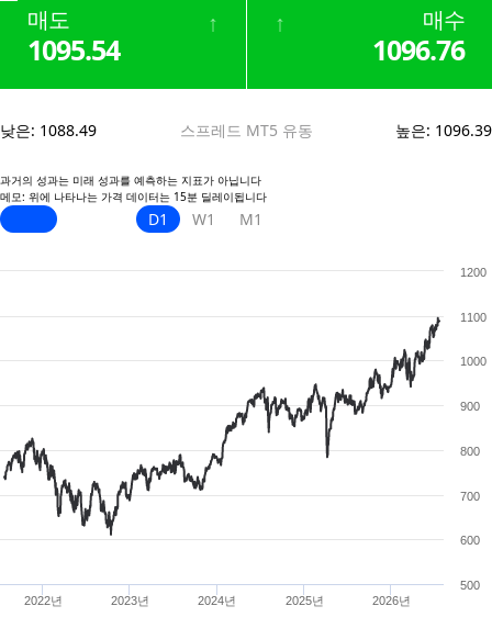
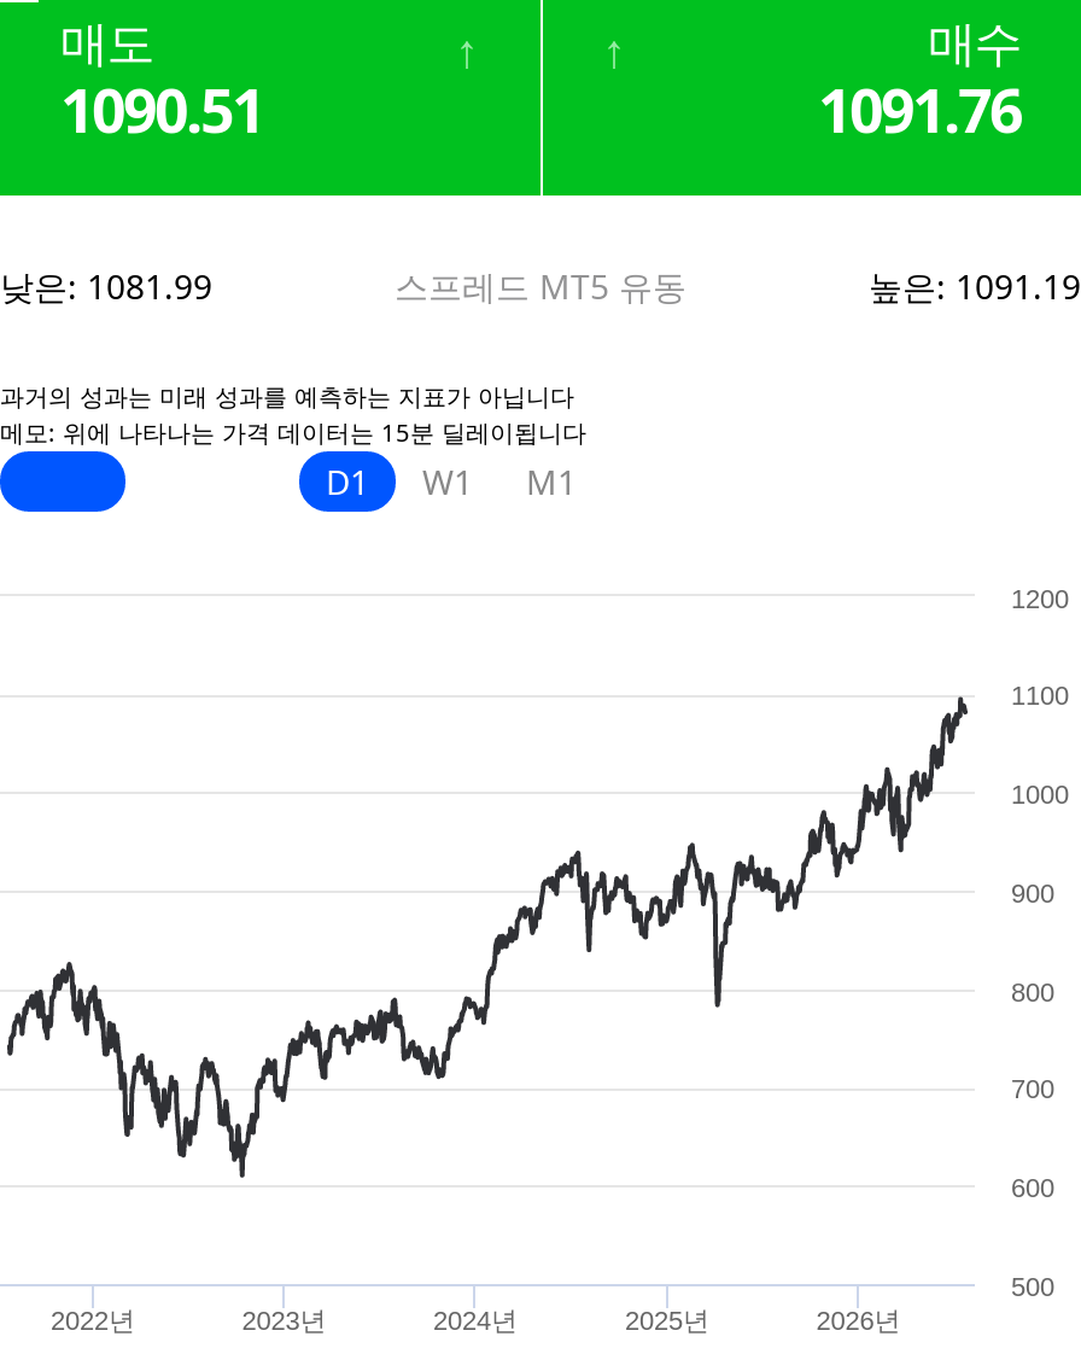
[27,31,120,68] 1095.54 -> [60,68,263,150] 1090.51
[372,31,465,68] 1096.76 -> [818,68,1021,150] 1091.76
[0,120,97,141] 낮은: 1088.49 -> [0,263,212,309] 낮은: 1081.99
[395,120,492,141] 높은: 1096.39 -> [869,263,1081,309] 높은: 1091.19

